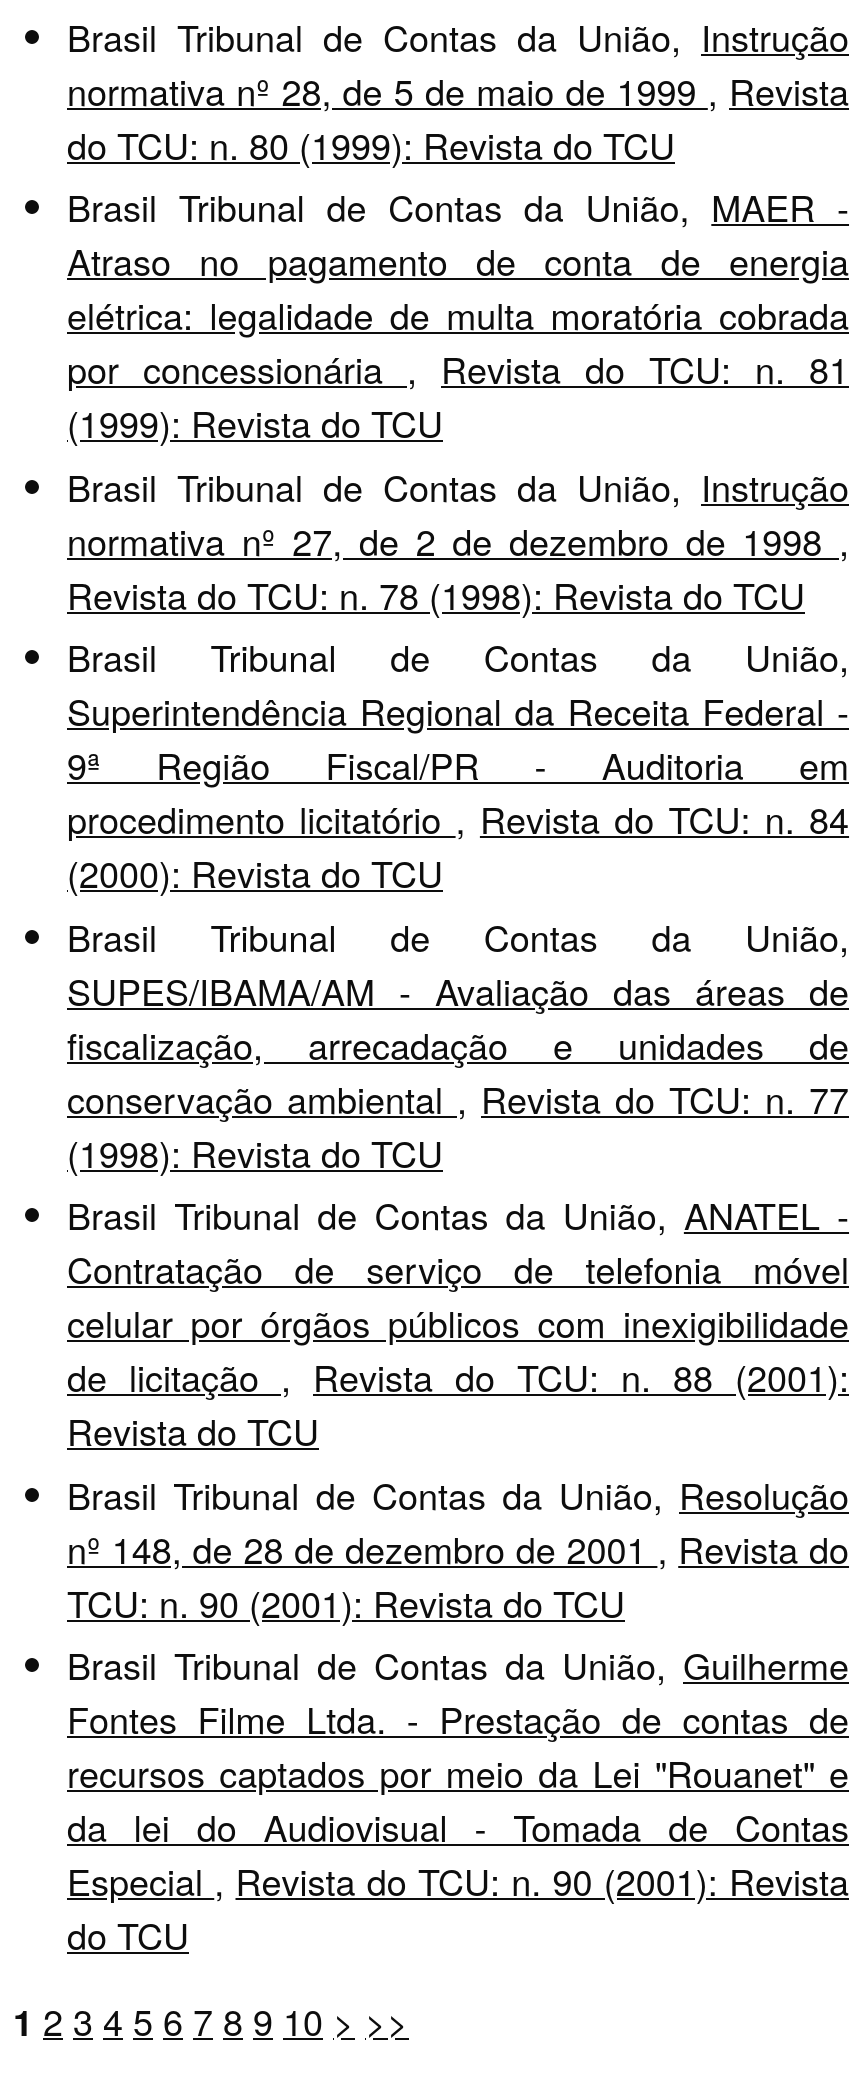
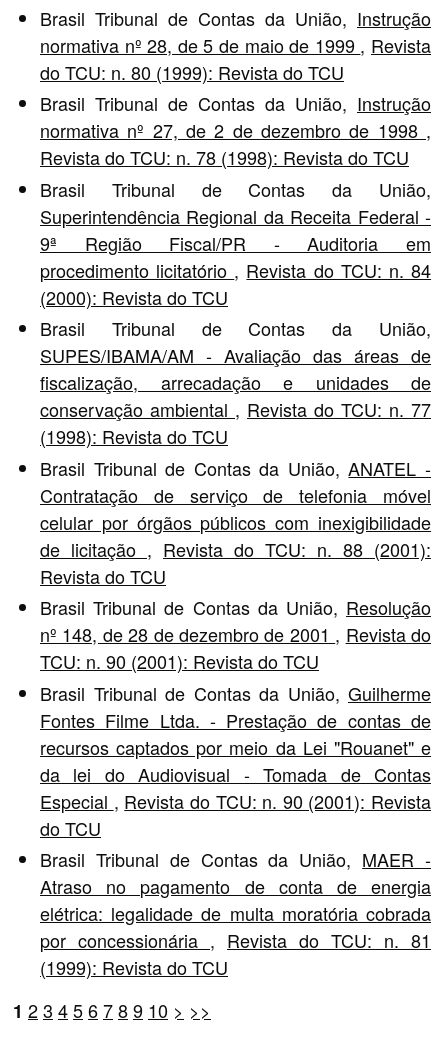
moved [67,181,849,449] -> [40,846,431,980]: Brasil Tribunal de Contas da União, MAER - | Atraso no pagamento de conta de energia | elétrica: legalidade de multa moratória cobrada | por concessionária, Revista do TCU: n. 81 | (1999): Revista do TCU
moved [67,460,849,1961] -> [40,90,431,841]: Brasil Tribunal de Contas da União, Instrução | normativa nº 27, de 2 de dezembro de 1998, | Revista do TCU: n. 78 (1998): Revista do TCU | ... | Especial, Revista do TCU: n. 90 (2001): Revista | do TCU

